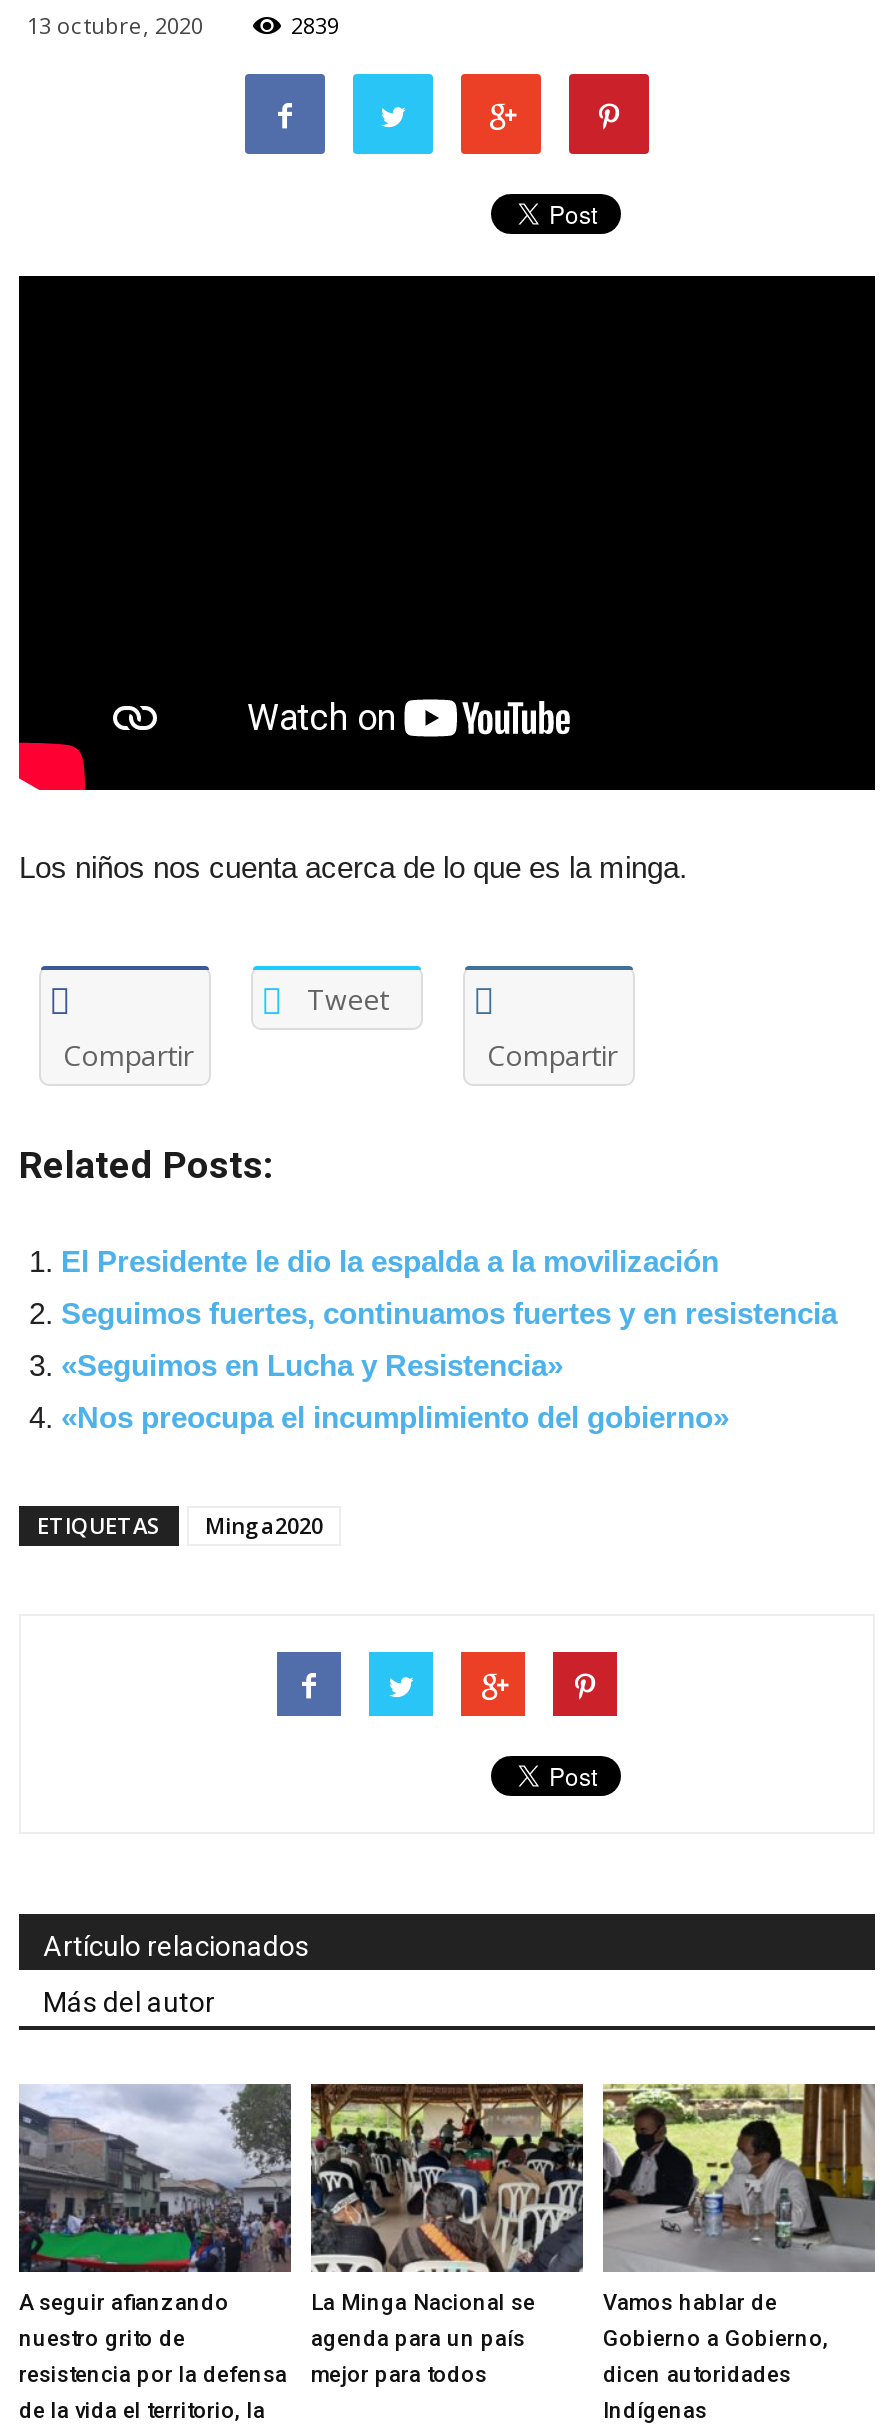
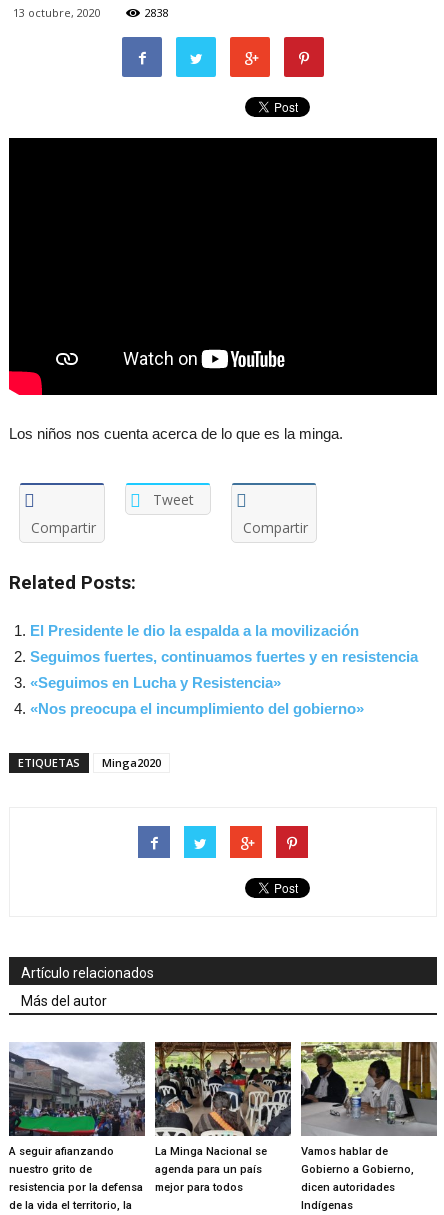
[291,10,339,40] 2839 -> [145,5,169,20] 2838

